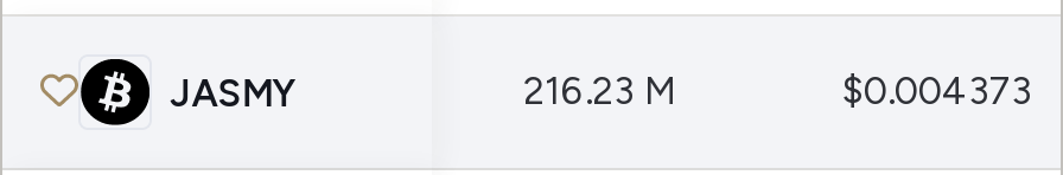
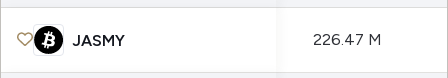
[523,69,1032,114] 216.23 M | $0.004373 -> [312,30,381,49] 226.47 M

